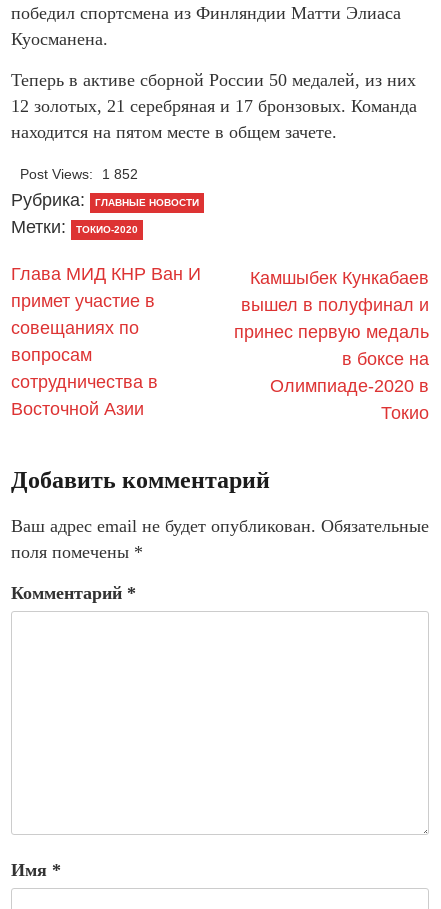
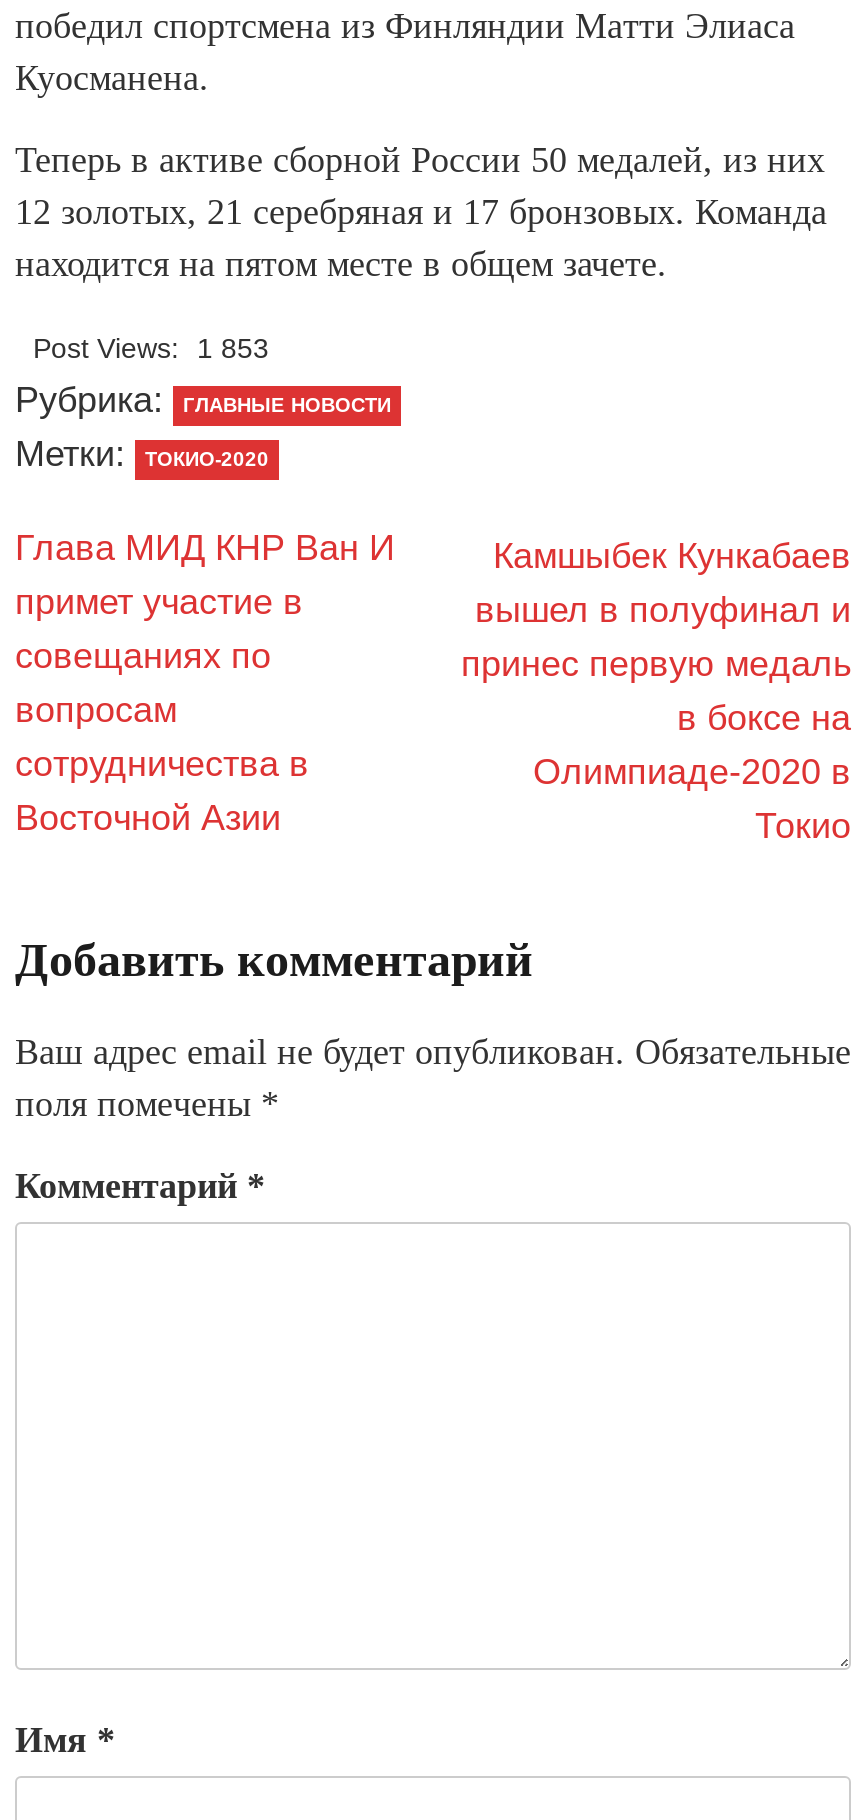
[20,166,138,182] Post Views: 1 852 -> [33,332,269,364] Post Views: 1 853

